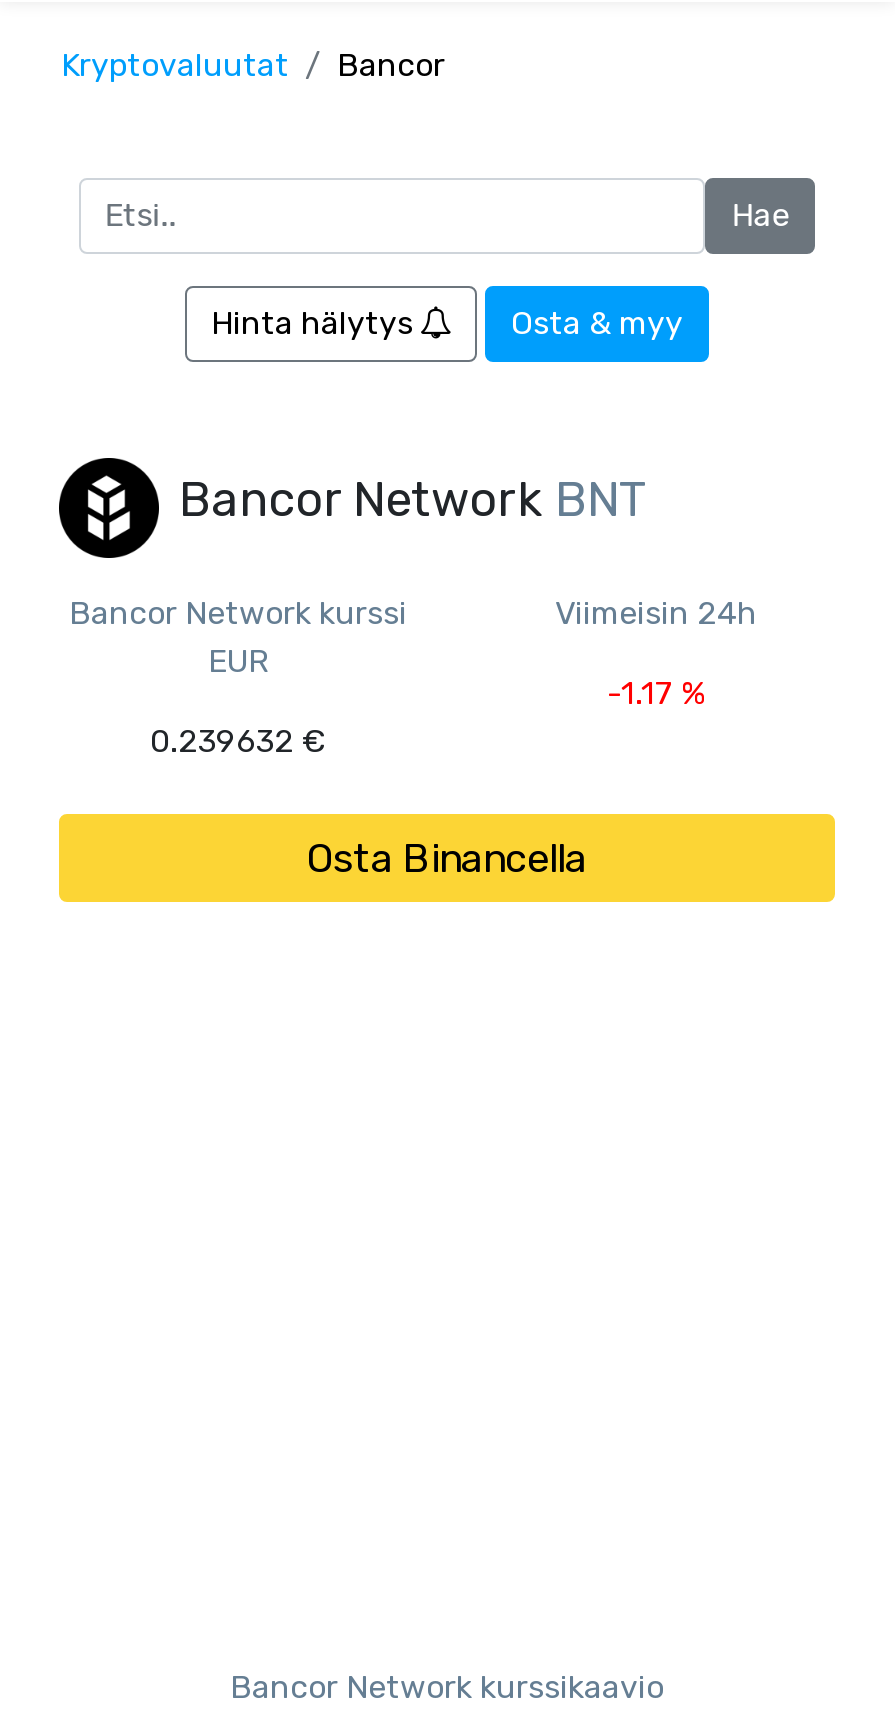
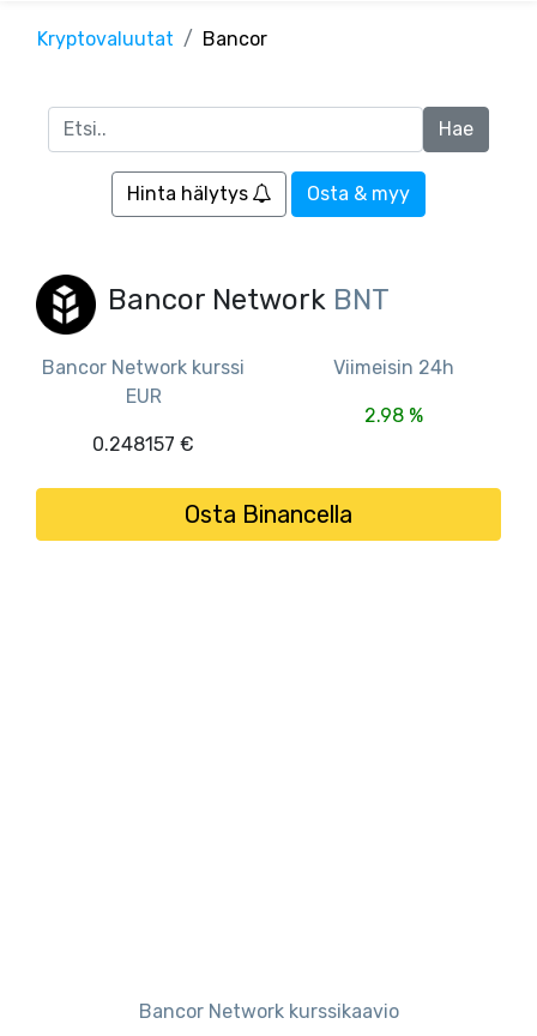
[607,674,705,712] -1.17 % -> [364,404,423,427] 2.98 %
[150,722,326,760] 0.239632 € -> [92,433,194,456] 0.248157 €

